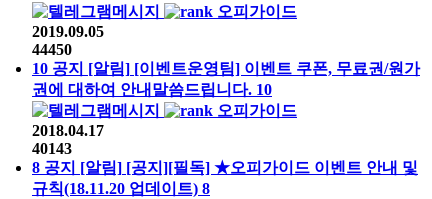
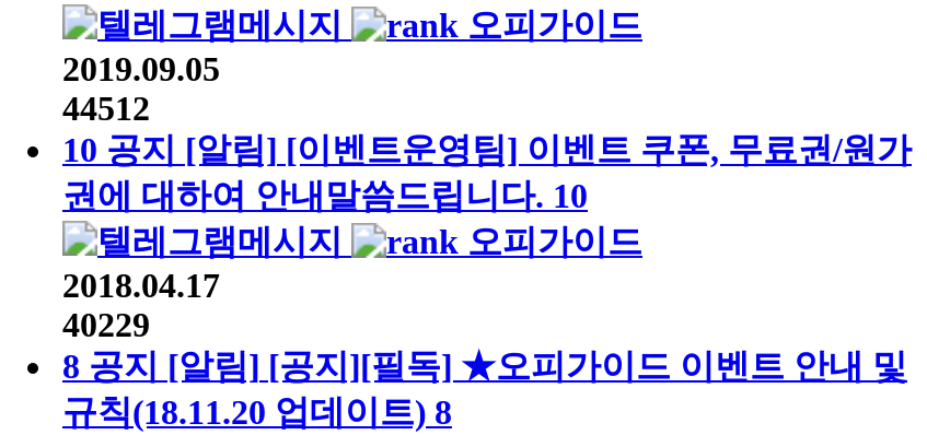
[32,41,72,58] 44450 -> [62,89,150,126] 44512
[32,140,72,157] 40143 -> [62,306,150,343] 40229

